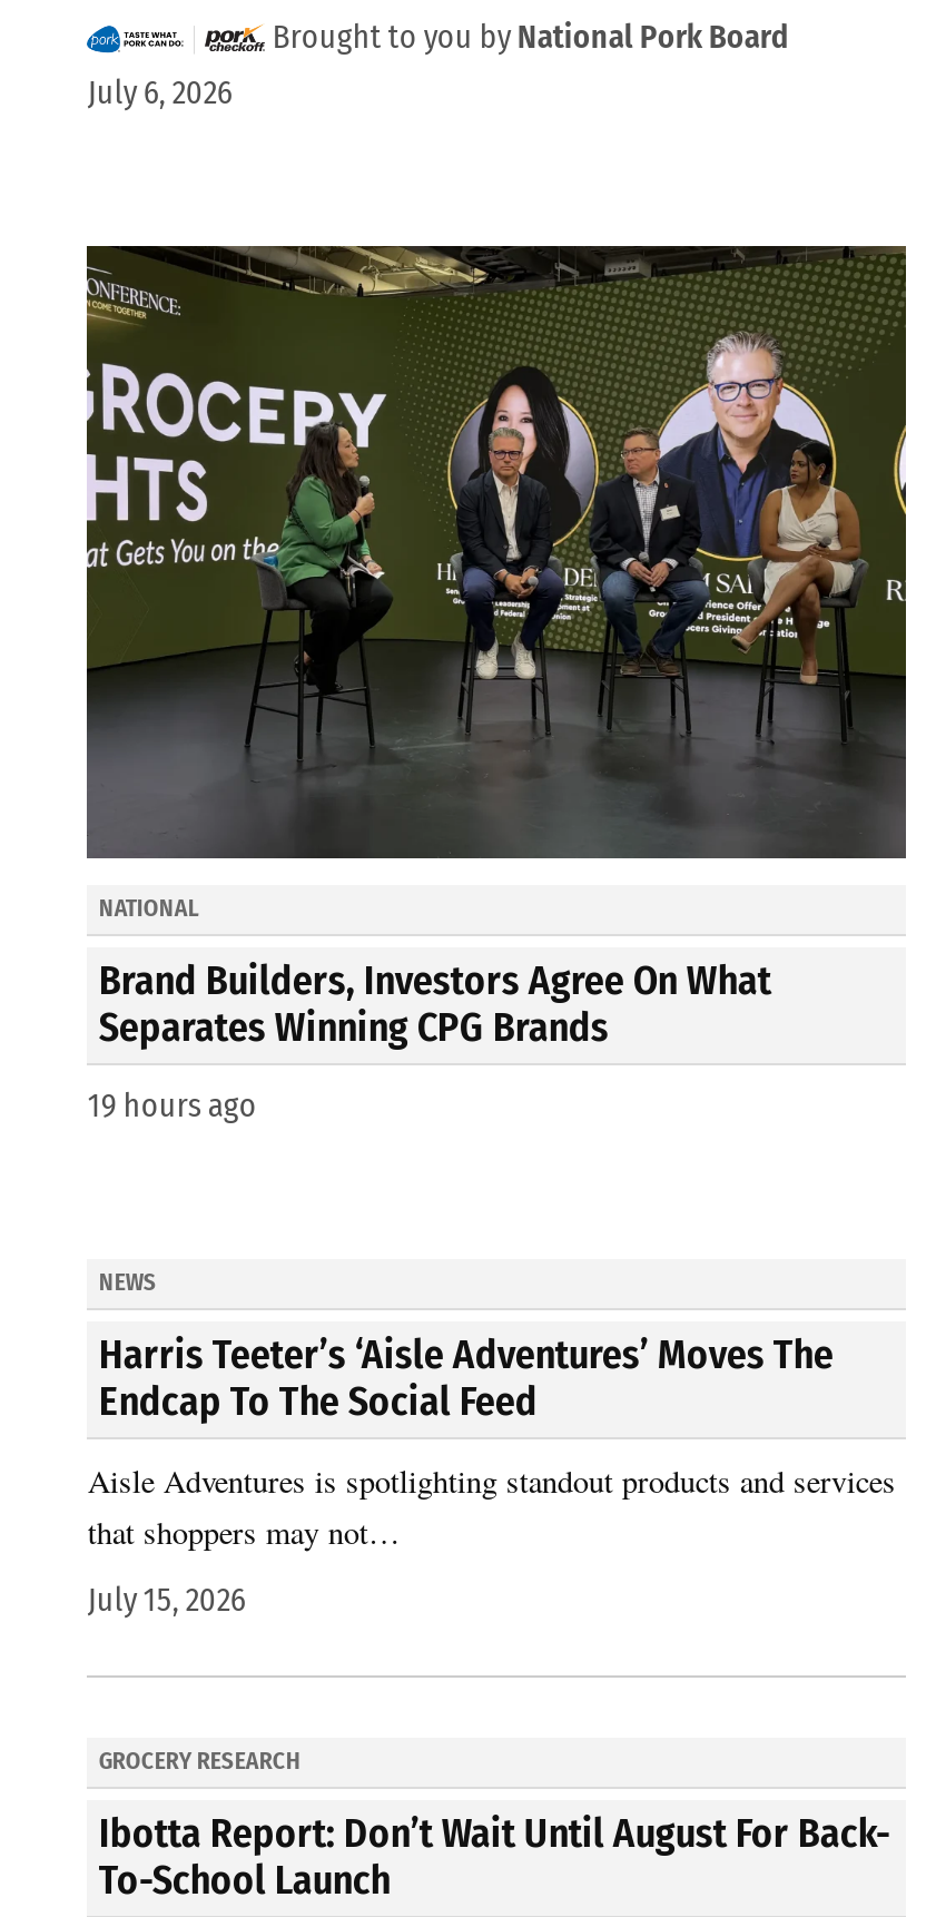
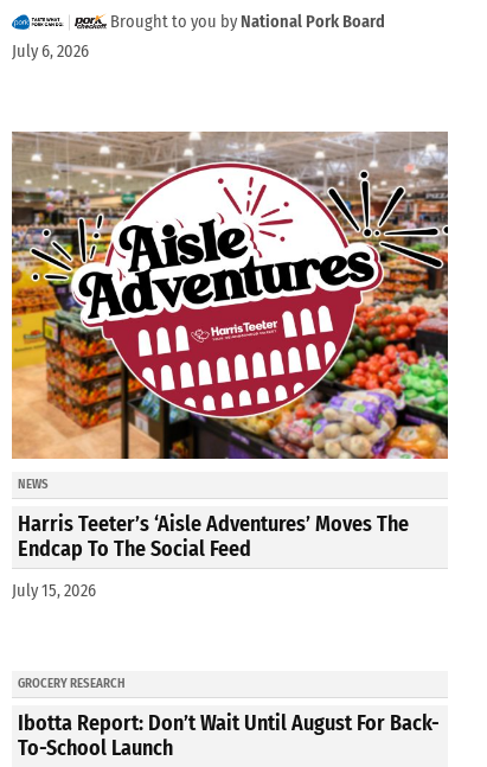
[85,243,908,862] [image] -> [11,132,449,460] [image]
[87,894,771,1127] NATIONAL | Brand Builders, Investors Agree On What | Separates Winning CPG Brands | 19 hours ago -> none
[87,1461,895,1554] Aisle Adventures is spotlighting standout products and services | that shoppers may not… -> none

